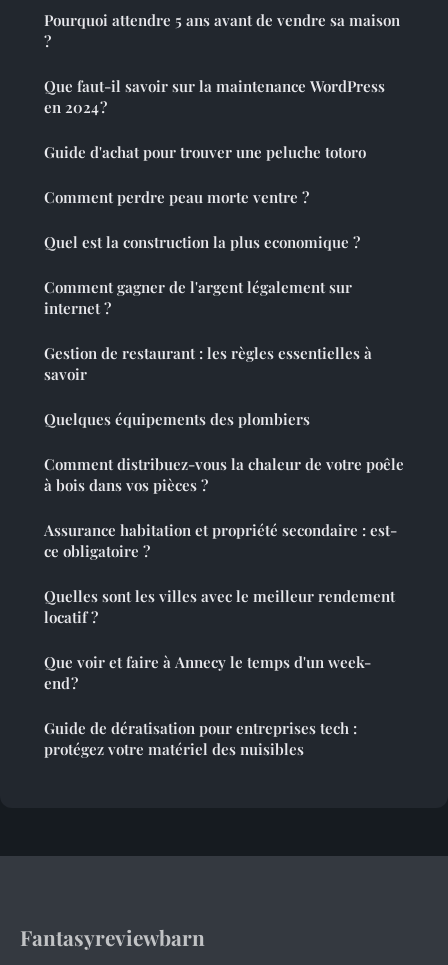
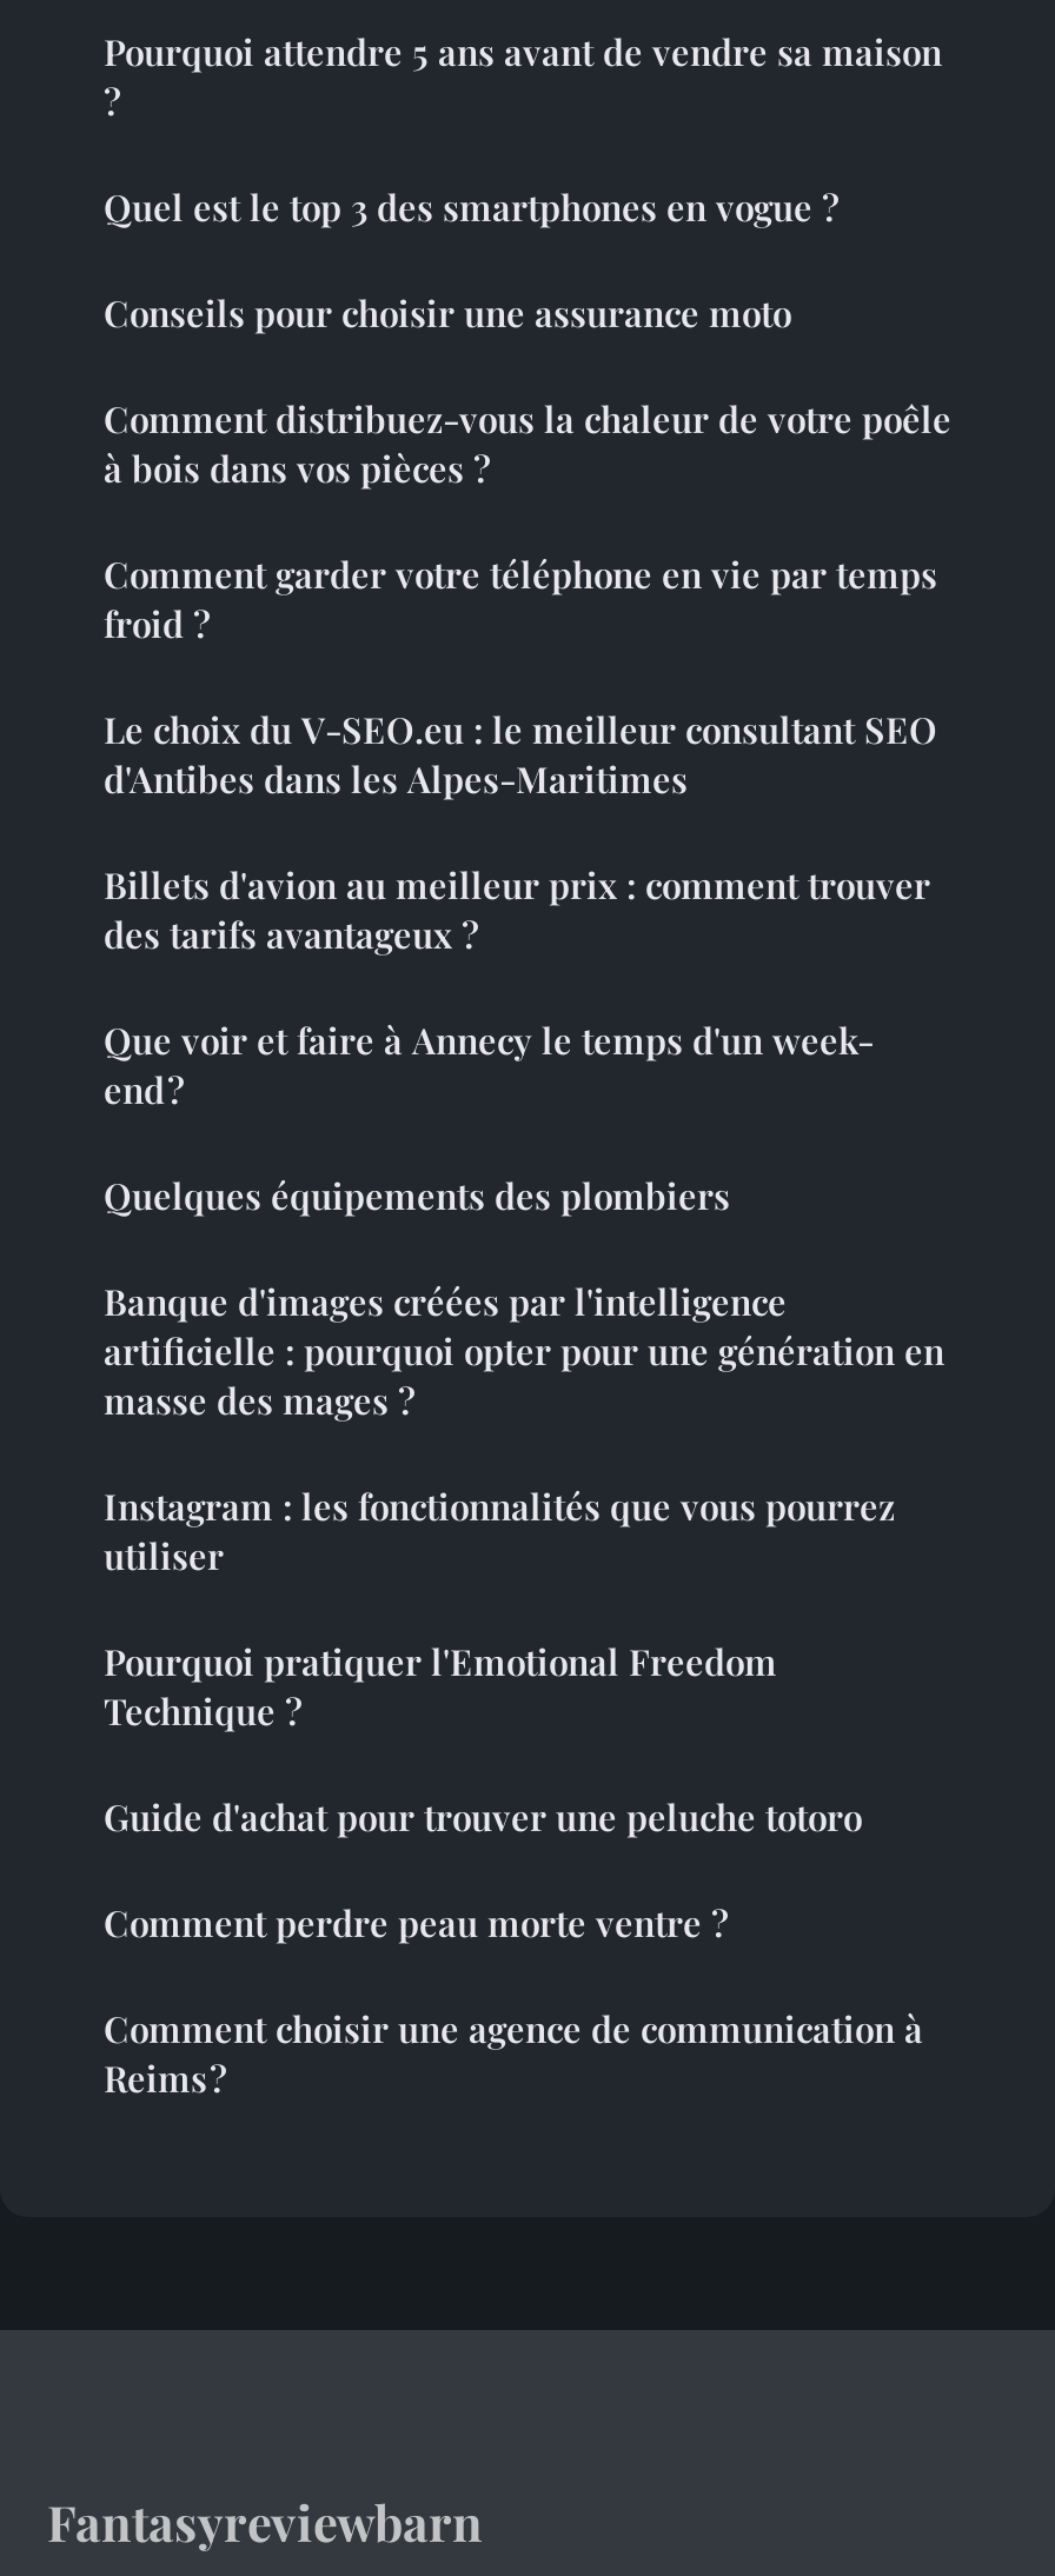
[44,76,385,117] Que faut-il savoir sur la maintenance WordPress | en 2024 ? -> [104,184,944,1735] Quel est le top 3 des smartphones en vogue ? | Conseils pour choisir une assurance moto | Comment garder votre téléphone en vie par temps | froid ? | Le choix du V-SEO.eu : le meilleur consultant SEO | d'Antibes dans les Alpes-Maritimes | Billets d'avion au meilleur prix : comment trouver | des tarifs avantageux ? | Banque d'images créées par l'intelligence | artificielle : pourquoi opter pour une génération en | masse des mages ? | Instagram : les fonctionnalités que vous pourrez | utiliser | Pourquoi pratiquer l'Emotional Freedom | Technique ?
moved [44,142,366,207] -> [104,1793,862,1946]: Guide d'achat pour trouver une peluche totoro | Comment perdre peau morte ventre ?
[44,232,397,759] Quel est la construction la plus economique ? | Comment gagner de l'argent légalement sur | internet ? | Gestion de restaurant : les règles essentielles à | savoir | Assurance habitation et propriété secondaire : est- | ce obligatoire ? | Quelles sont les villes avec le meilleur rendement | locatif ? | Guide de dératisation pour entreprises tech : | protégez votre matériel des nuisibles -> [104,2005,923,2102] Comment choisir une agence de communication à | Reims ?
moved [44,409,404,495] -> [104,395,951,1219]: Quelques équipements des plombiers | Comment distribuez-vous la chaleur de votre poêle | à bois dans vos pièces ?
moved [44,652,371,693] -> [104,1017,874,1113]: Que voir et faire à Annecy le temps d'un week- | end ?

